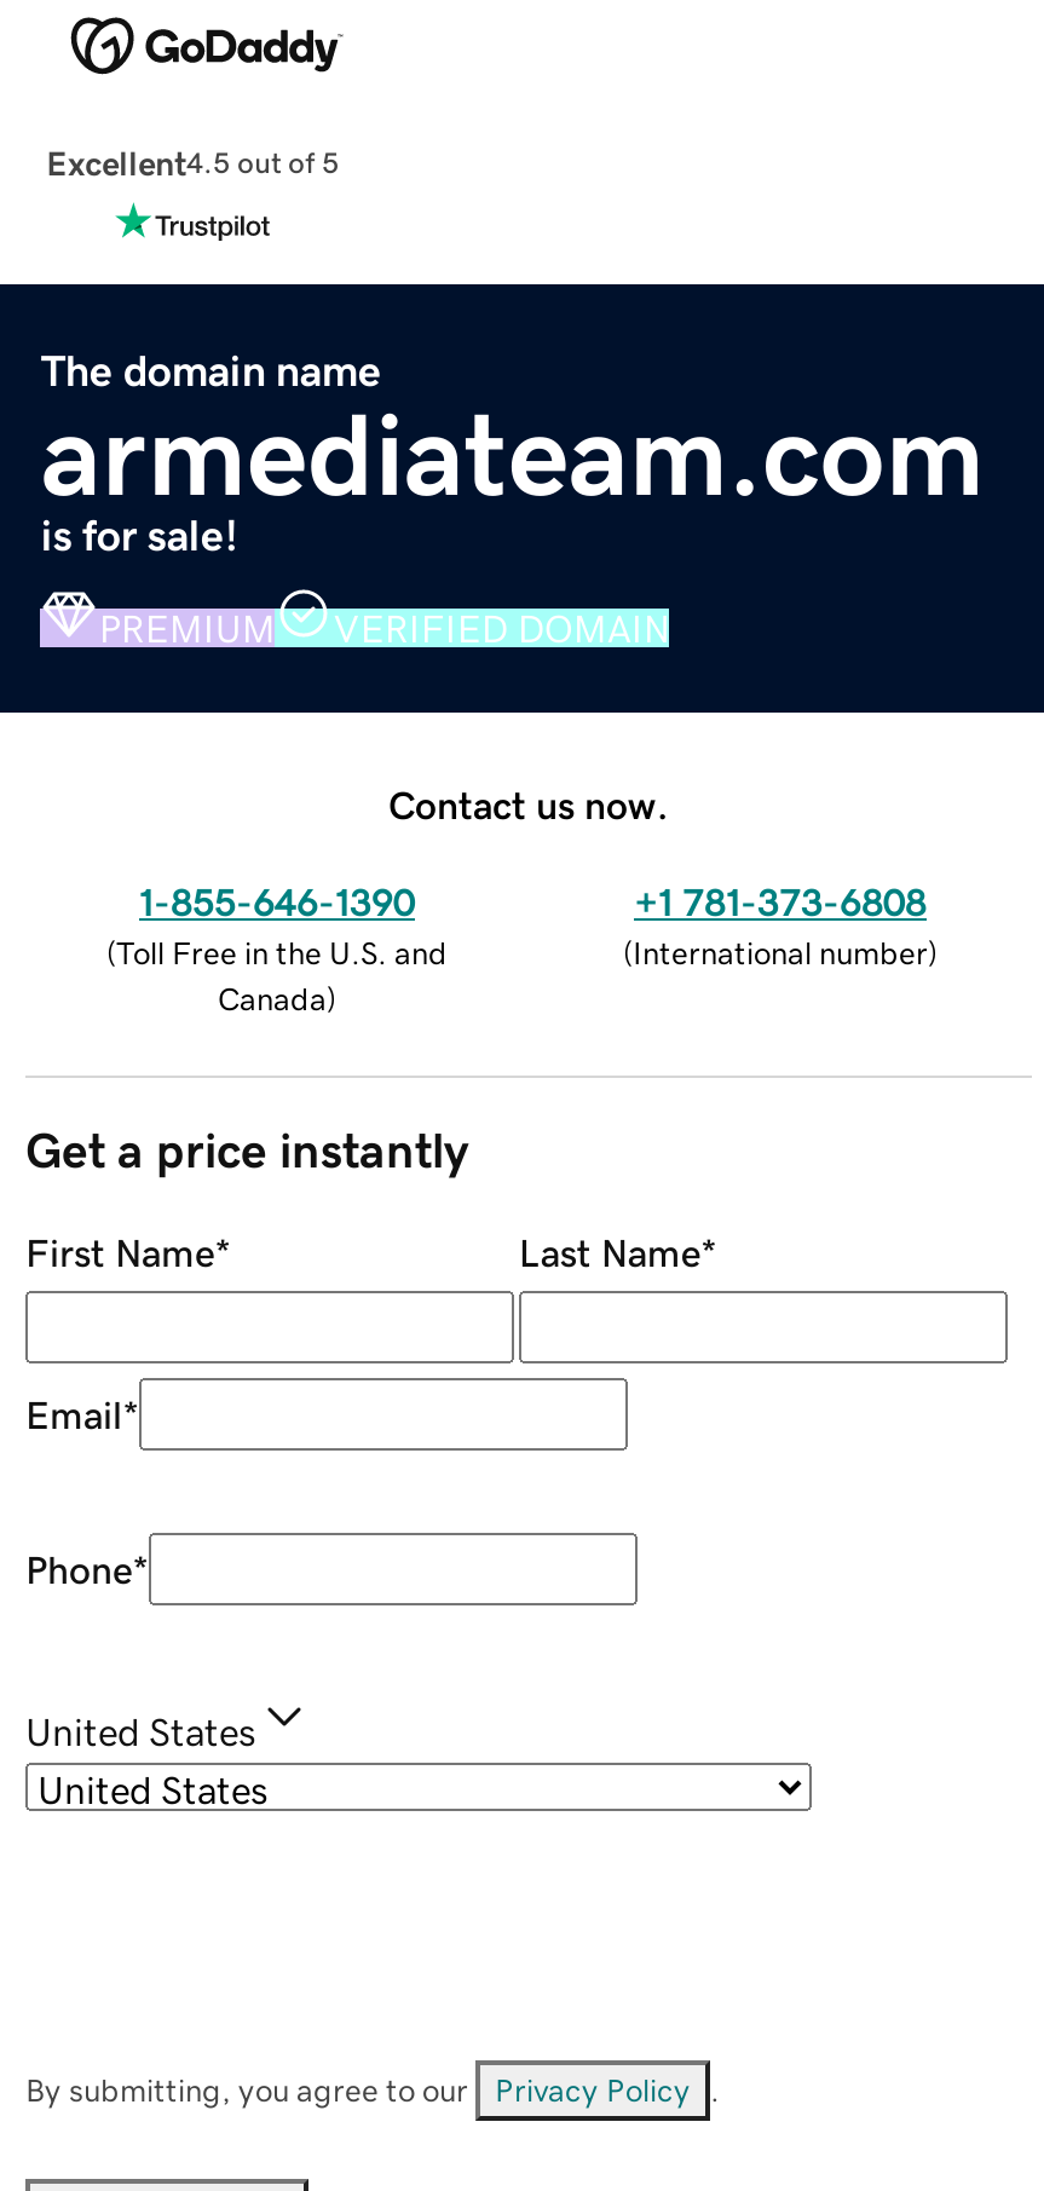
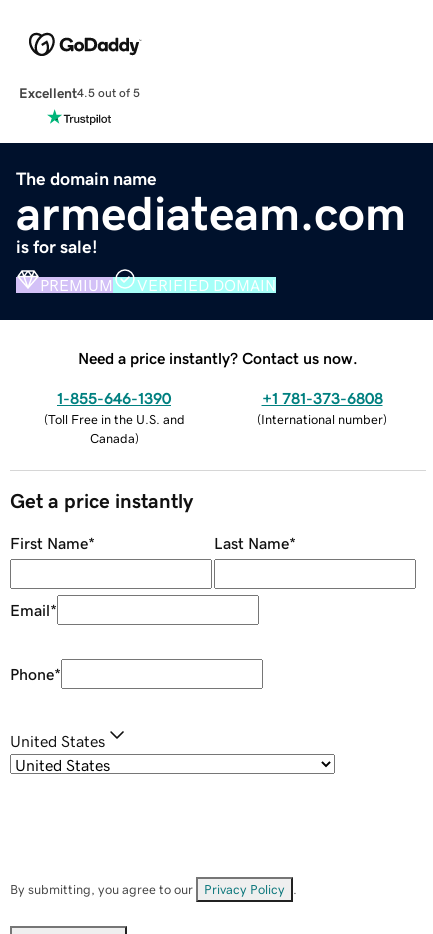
[388,784,669,823] Contact us now. -> [78,350,358,366] Need a price instantly? Contact us now.

